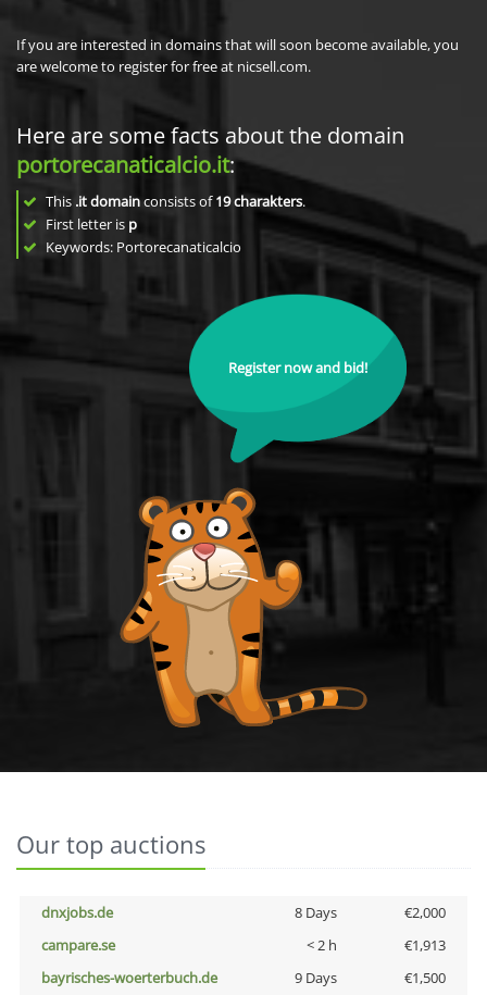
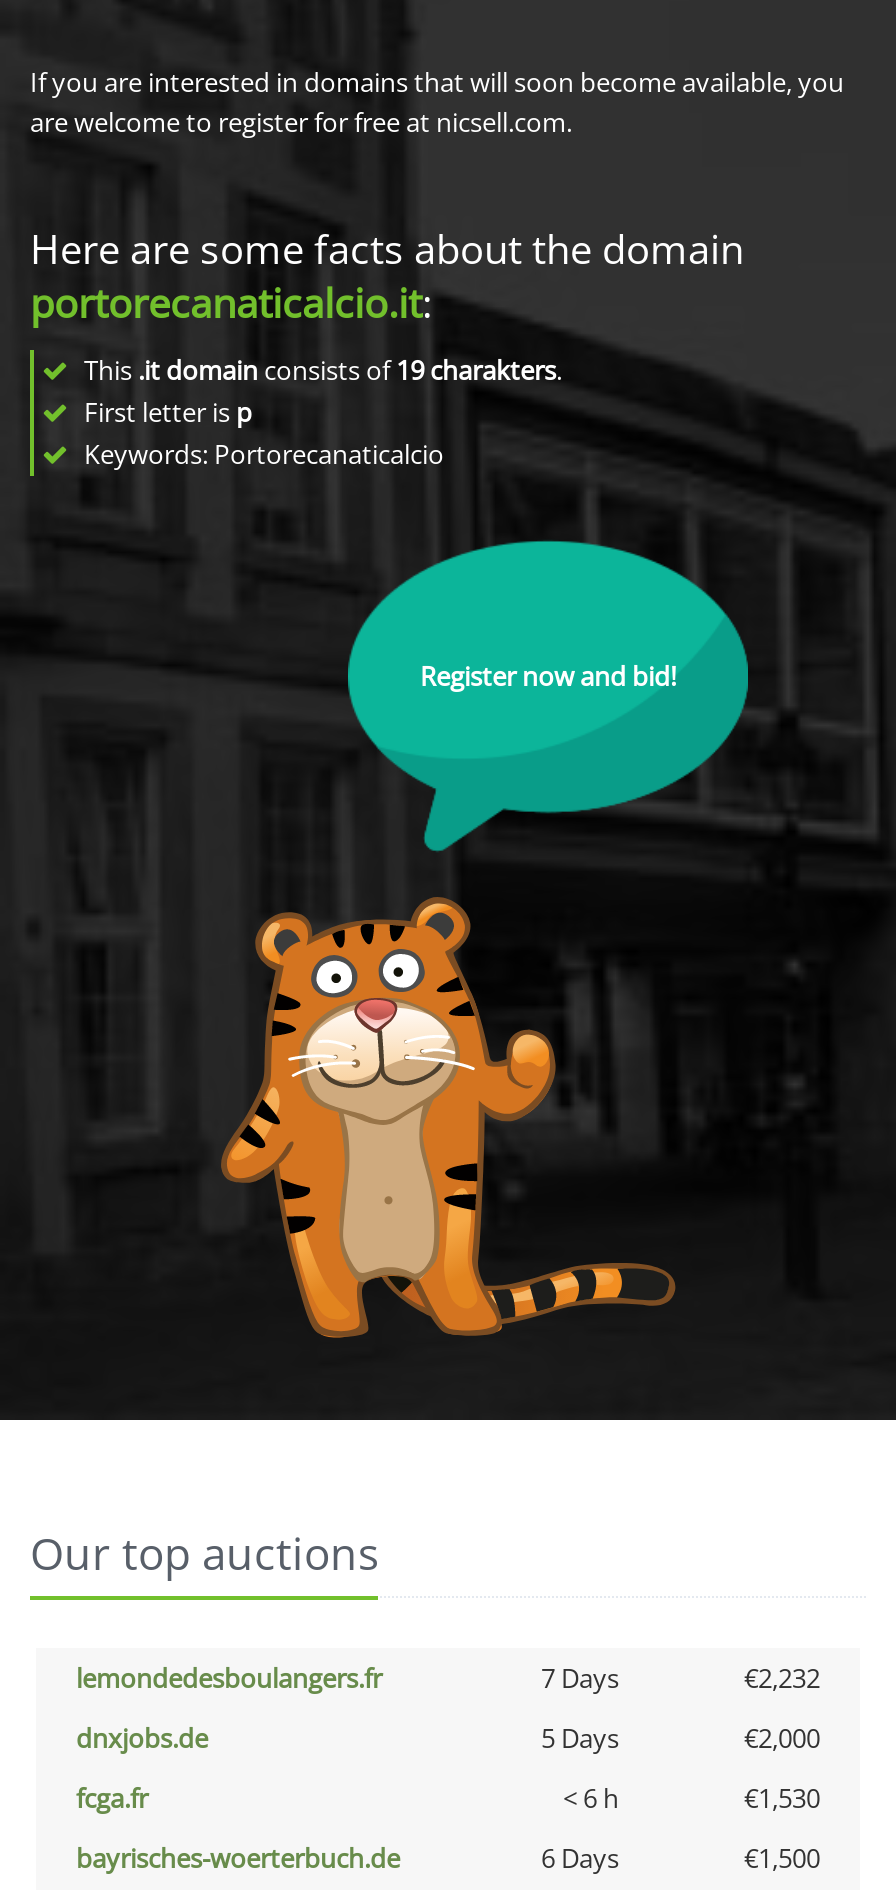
none -> [76,1660,820,1696] lemondedesboulangers.fr | 7 Days | €2,232
[294,903,336,922] 8 Days -> [541,1720,619,1756] 5 Days
[41,935,446,955] campare.se | < 2 h | €1,913 -> [76,1780,820,1816] fcga.fr | < 6 h | €1,530
[294,968,336,987] 9 Days -> [541,1840,619,1876] 6 Days

